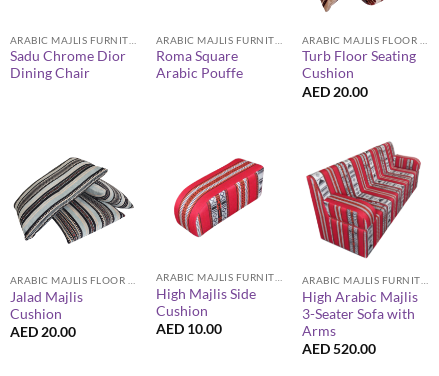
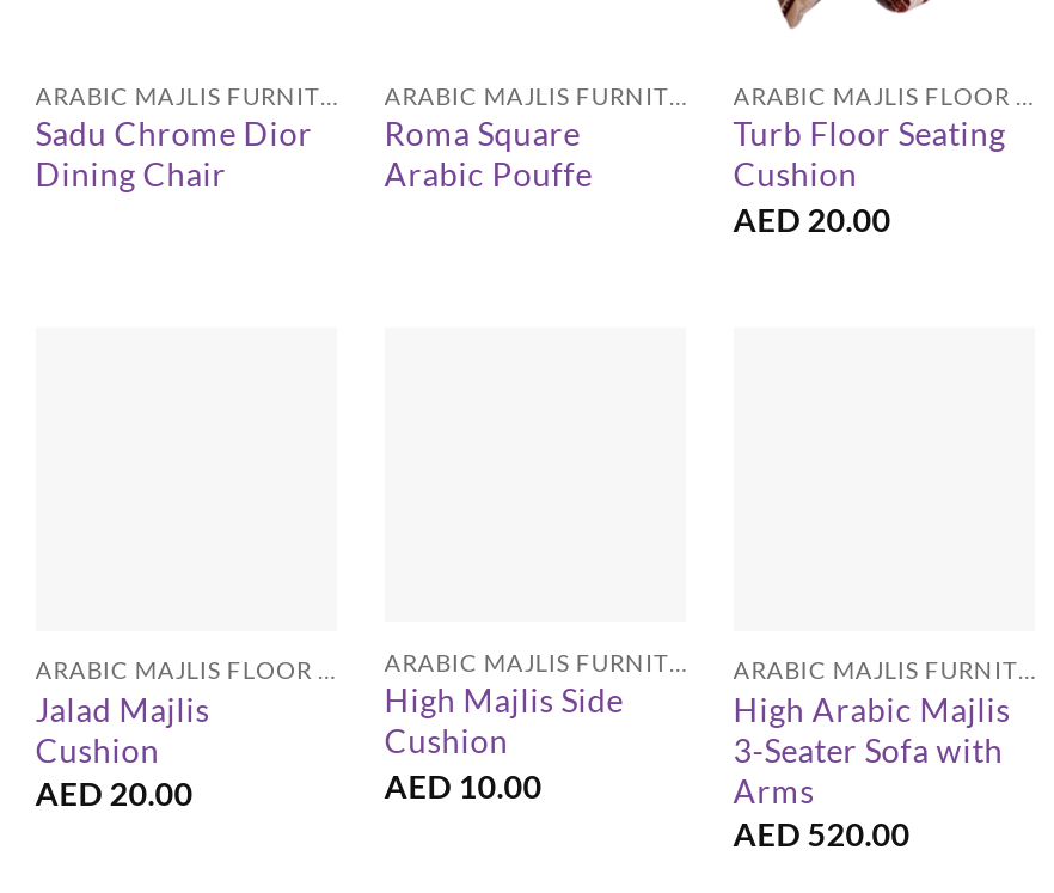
[306,141,422,259] [image] -> none
[13,157,134,244] [image] -> none
[173,157,265,238] [image] -> none

